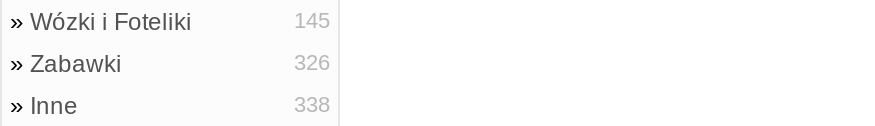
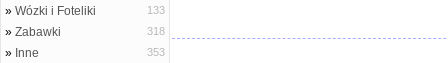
[294,8,330,32] 145 -> [147,4,165,16] 133
[294,50,330,74] 326 -> [147,25,165,37] 318
[294,92,330,116] 338 -> [147,46,165,58] 353

